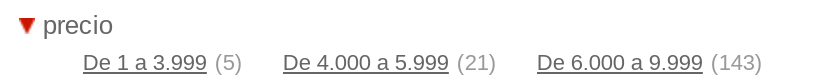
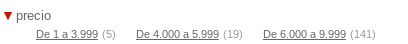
[283,50,497,74] De 4.000 a 5.999 (21) -> [136,28,243,40] De 4.000 a 5.999 (19)
[537,50,763,74] De 6.000 a 9.999 (143) -> [263,28,376,40] De 6.000 a 9.999 (141)

